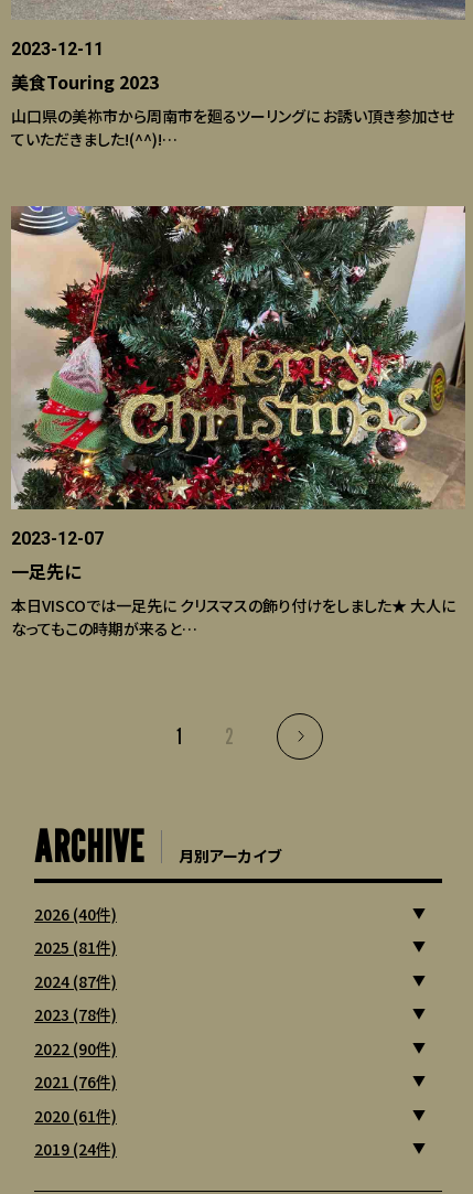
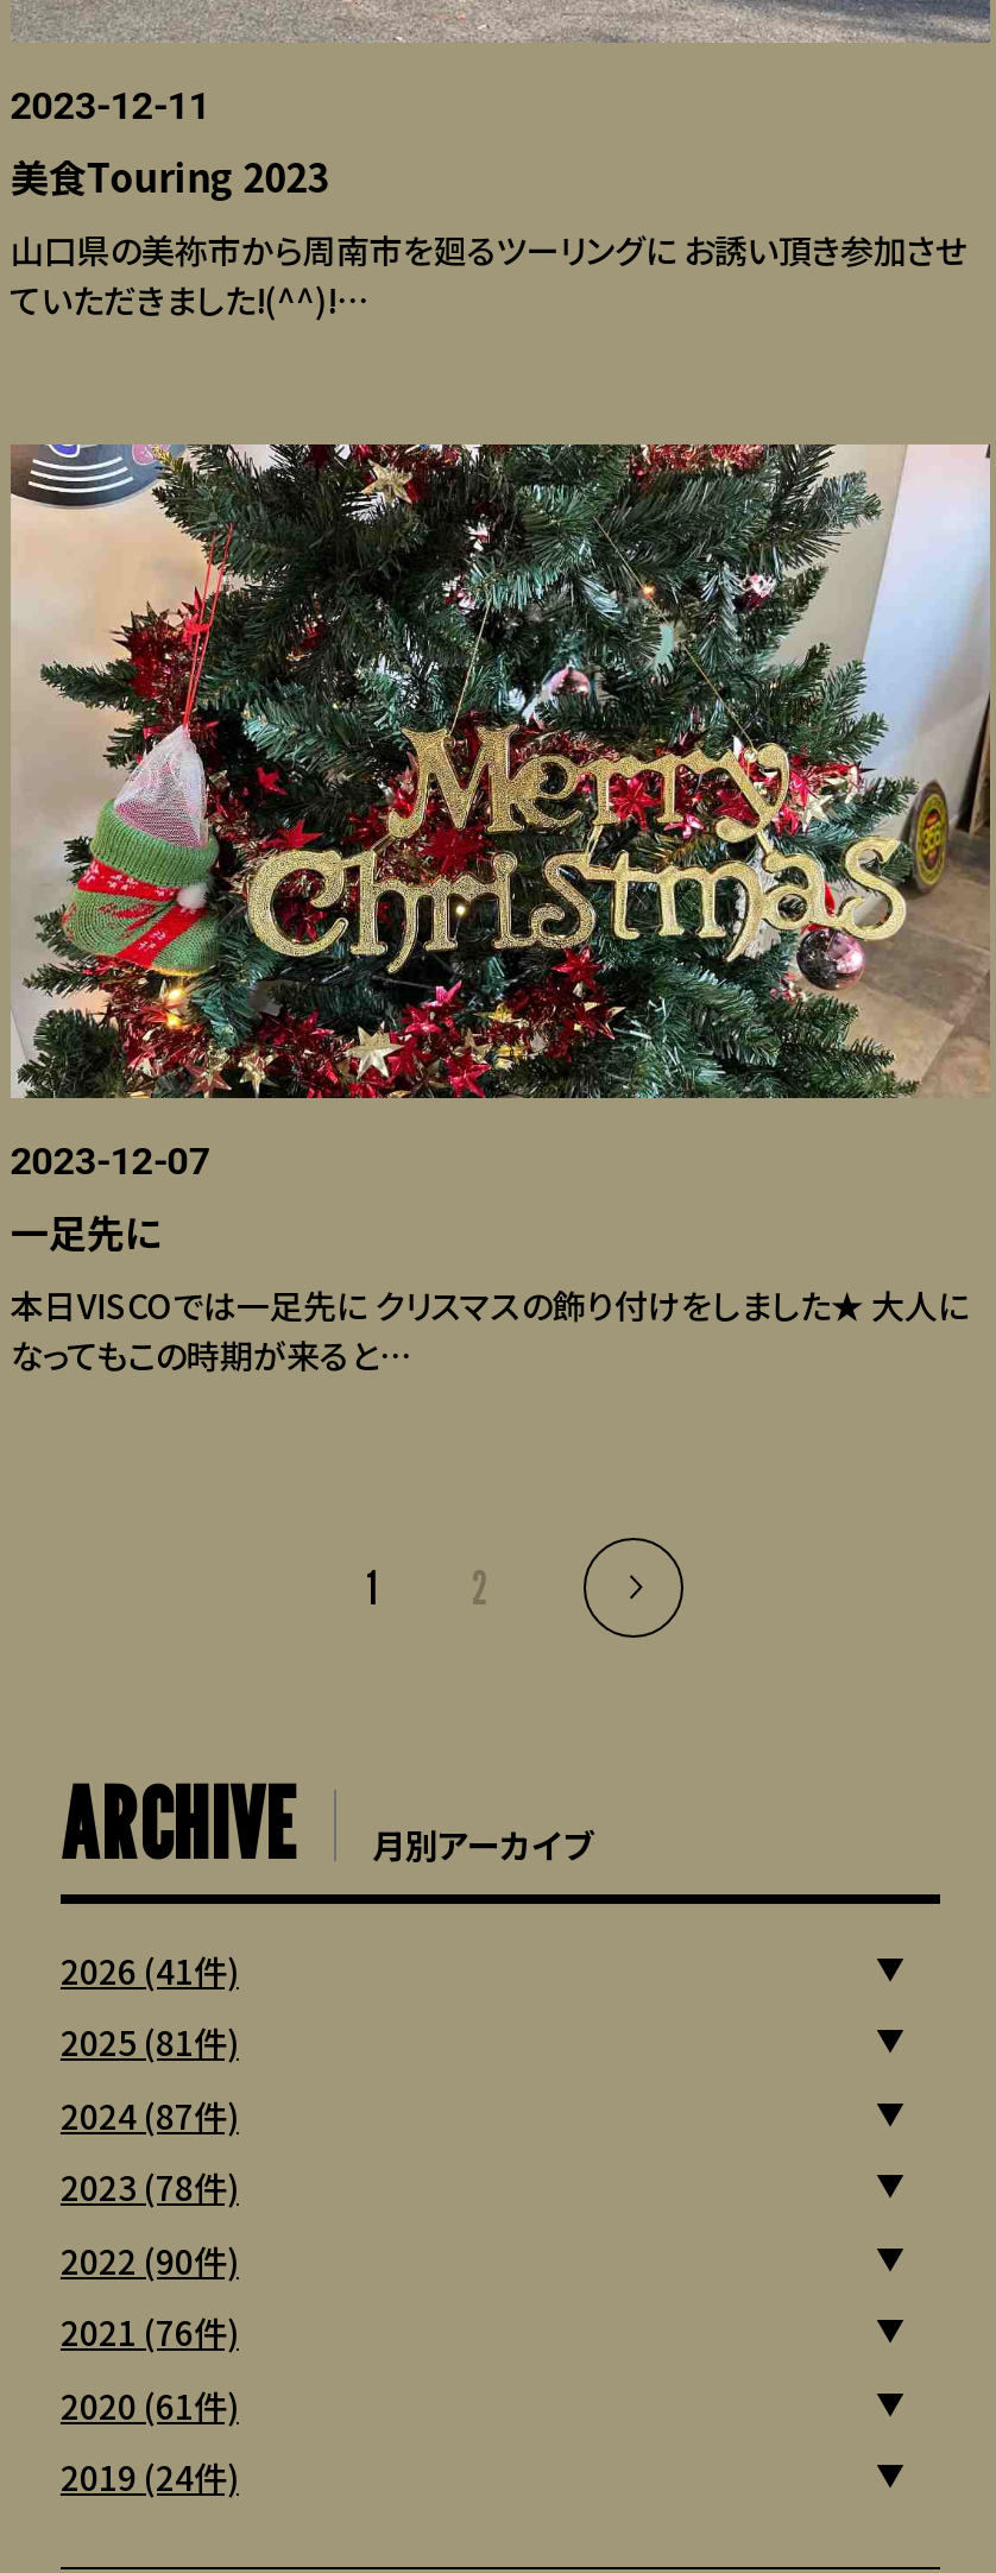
[34,903,117,925] 2026 (40件) -> [60,1946,239,1994] 2026 (41件)

